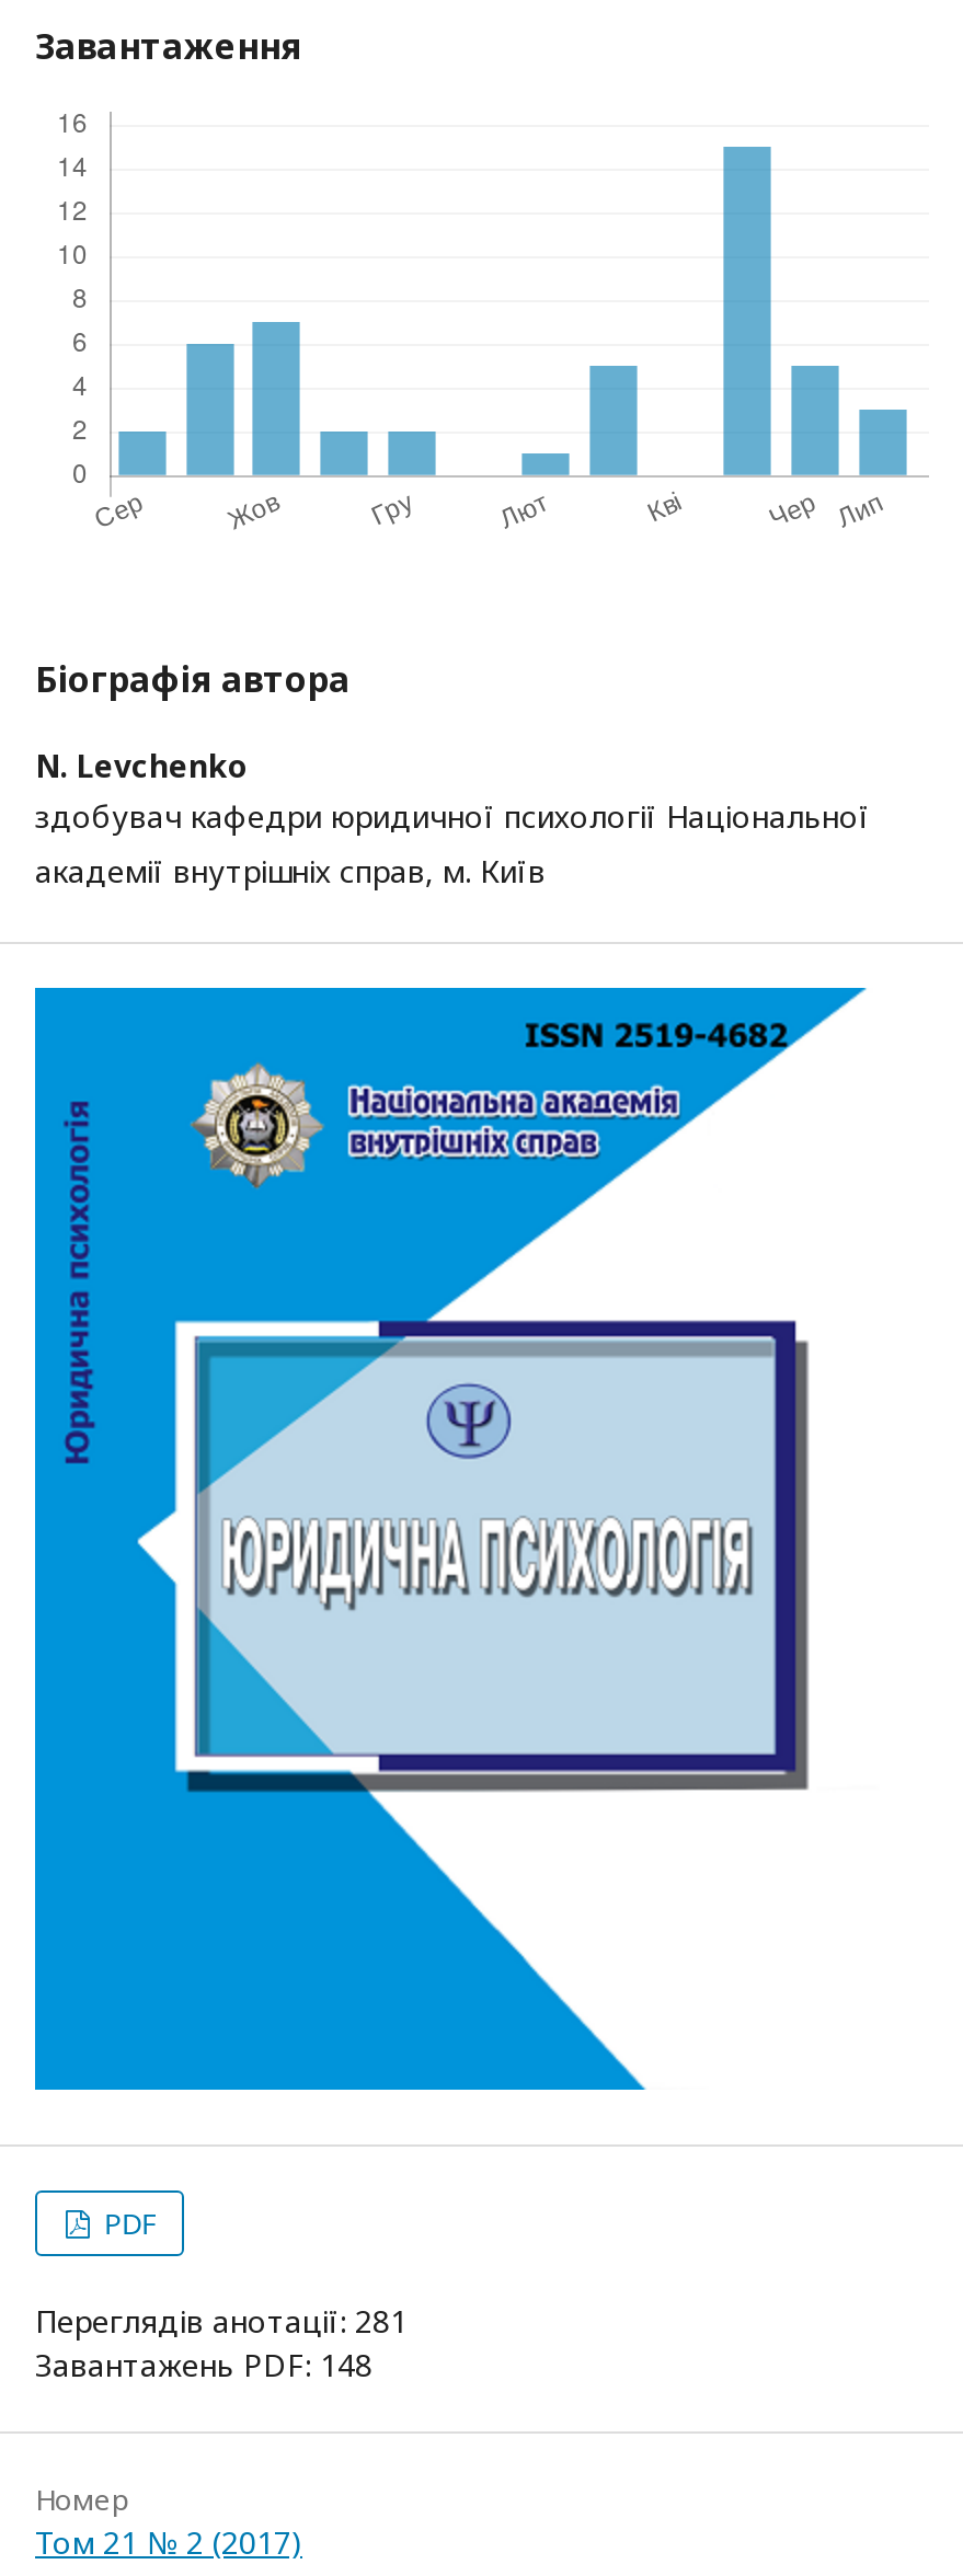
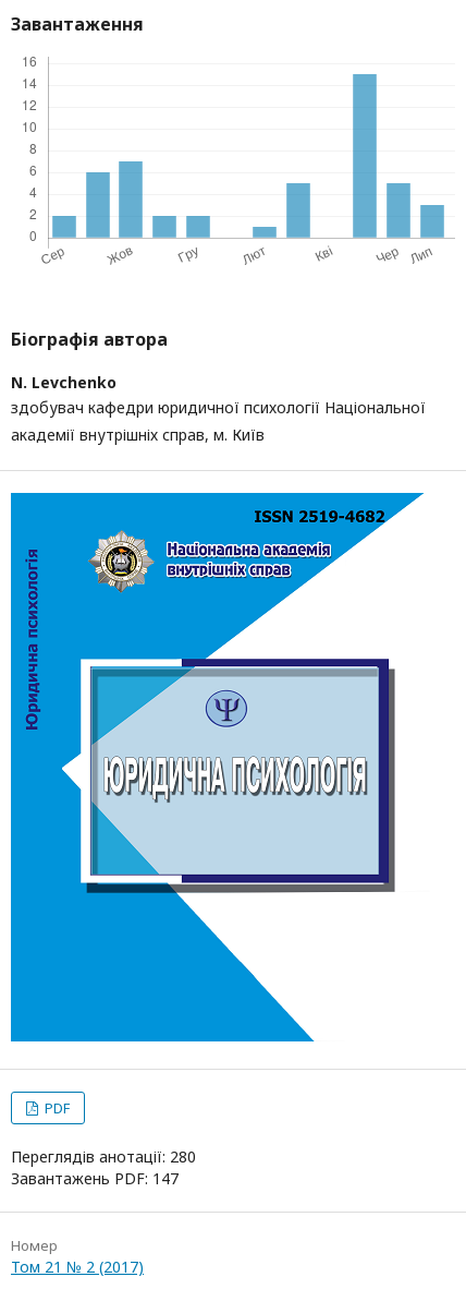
[35,2300,408,2342] Переглядів анотації: 281 -> [11,1146,196,1167] Переглядів анотації: 280
[35,2344,372,2385] Завантажень PDF: 148 -> [11,1168,179,1189] Завантажень PDF: 147

